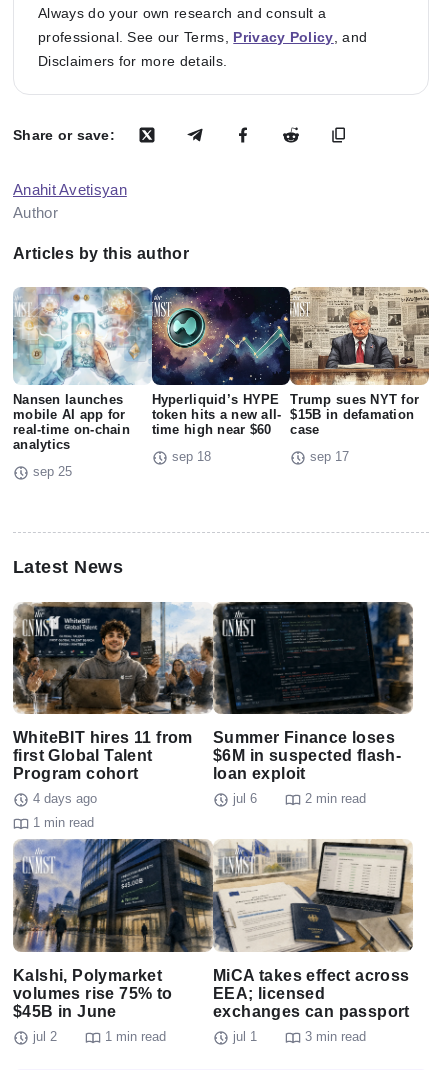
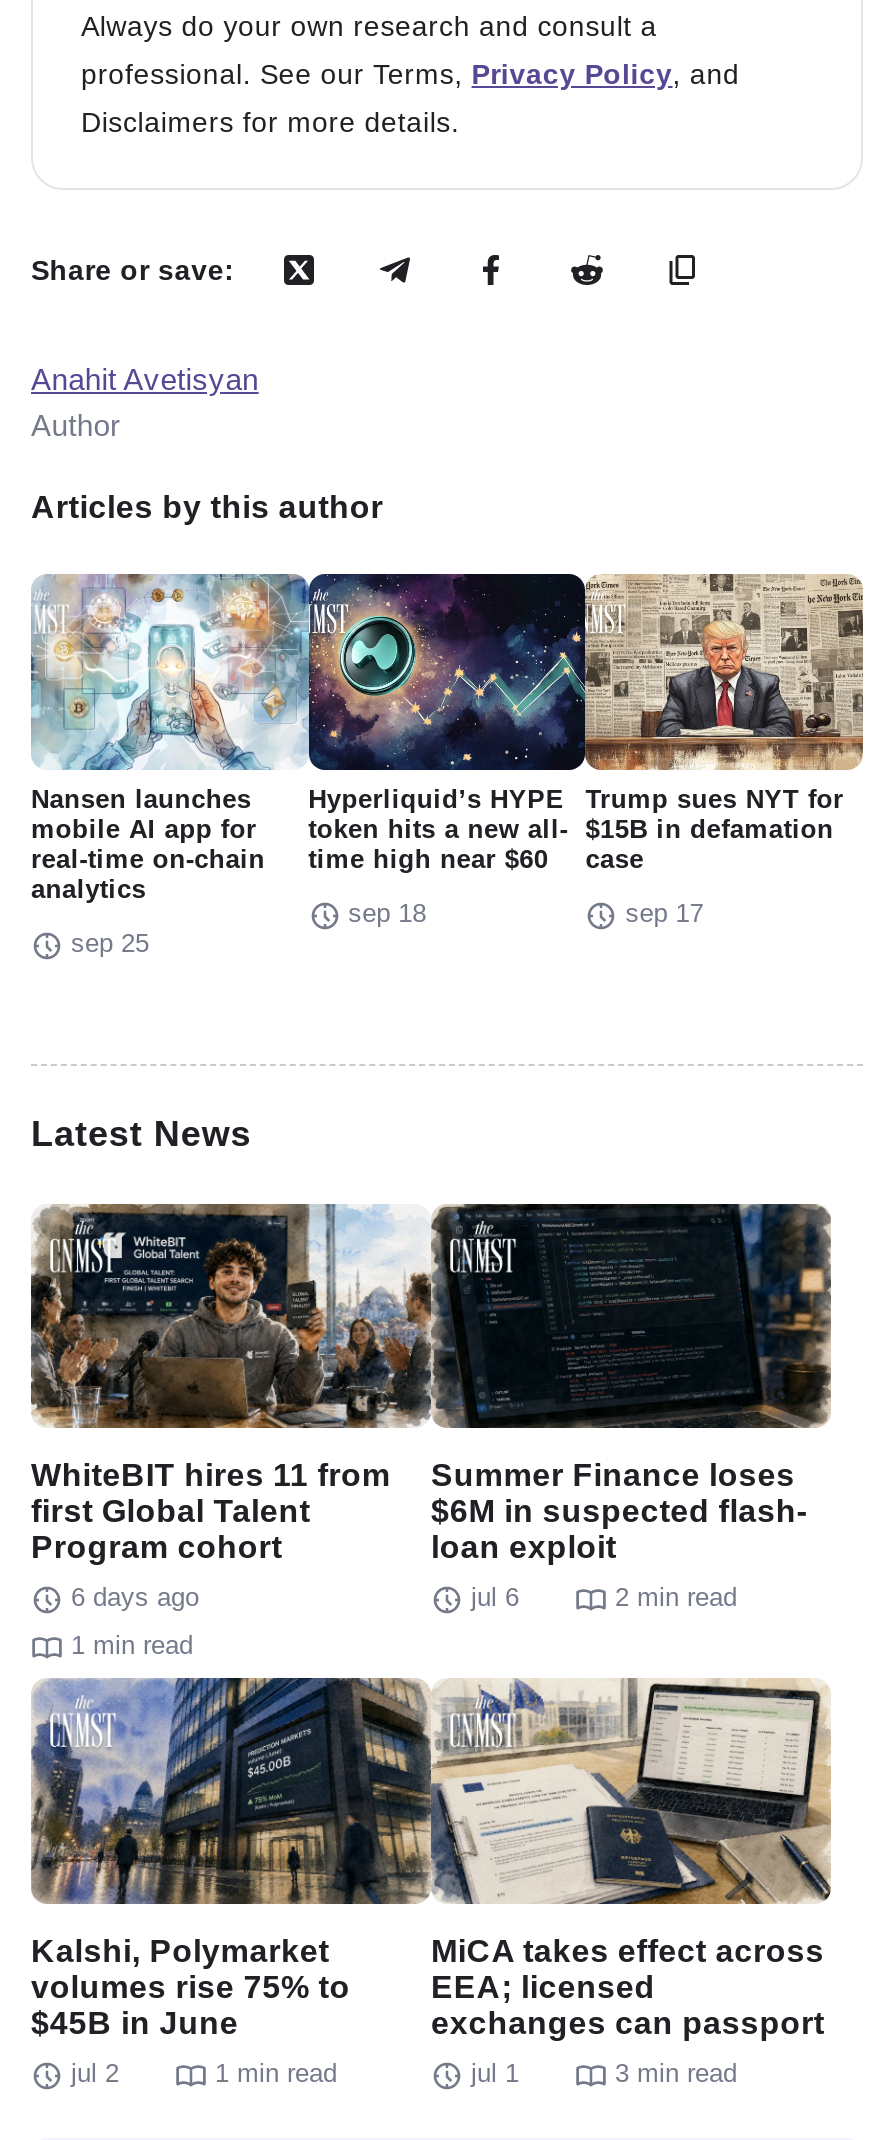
[33,791,97,806] 4 days ago -> [71,1582,199,1612] 6 days ago

